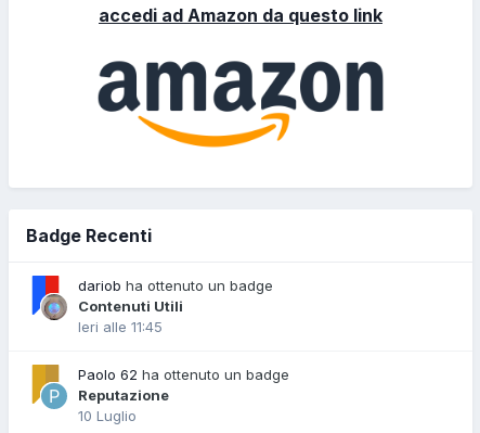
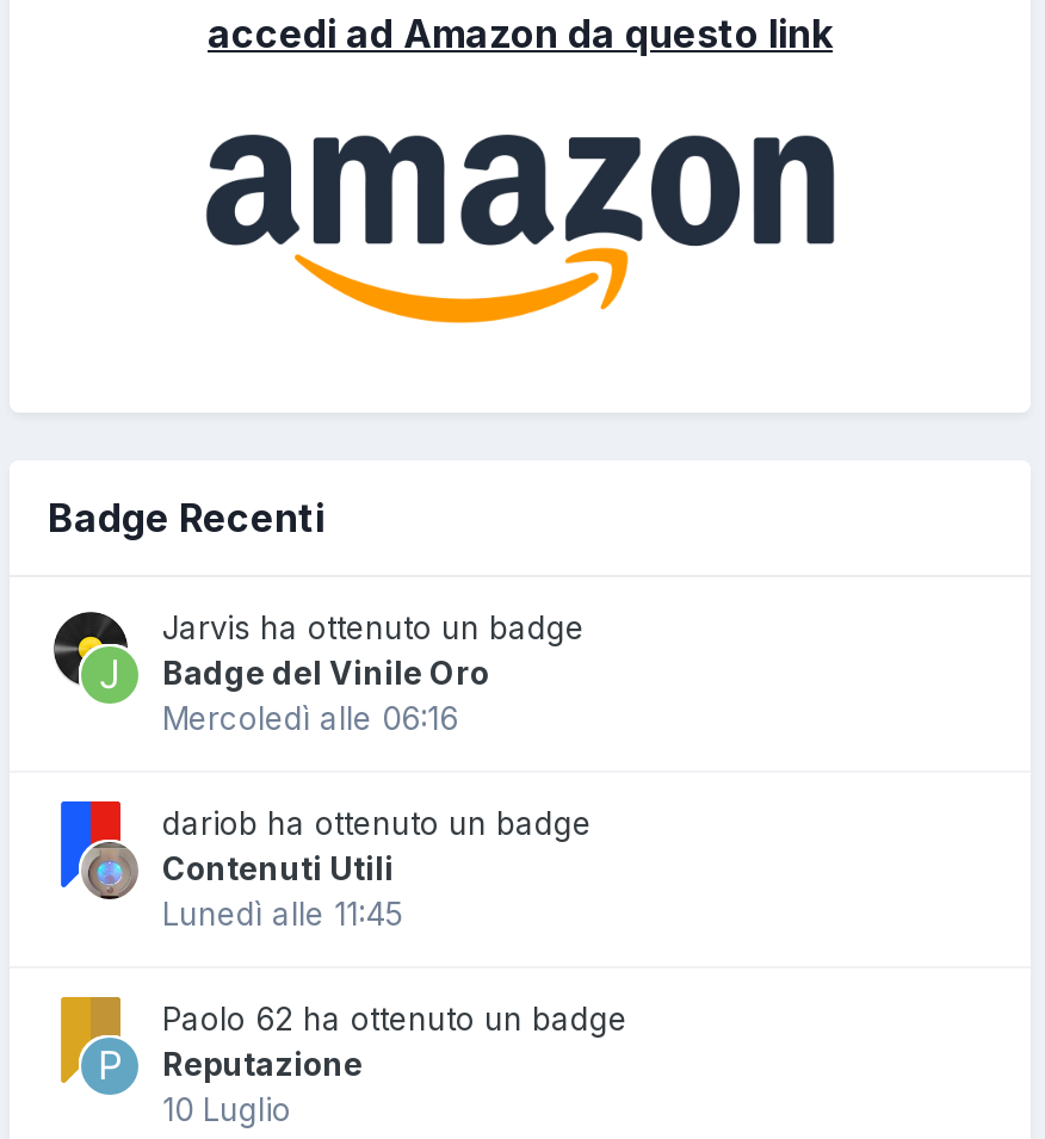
none -> [52,607,585,736] [image] | Jarvis ha ottenuto un badge | Badge del Vinile Oro | Mercoledì alle 06:16
[78,318,163,335] Ieri alle 11:45 -> [162,894,403,932] Lunedì alle 11:45

